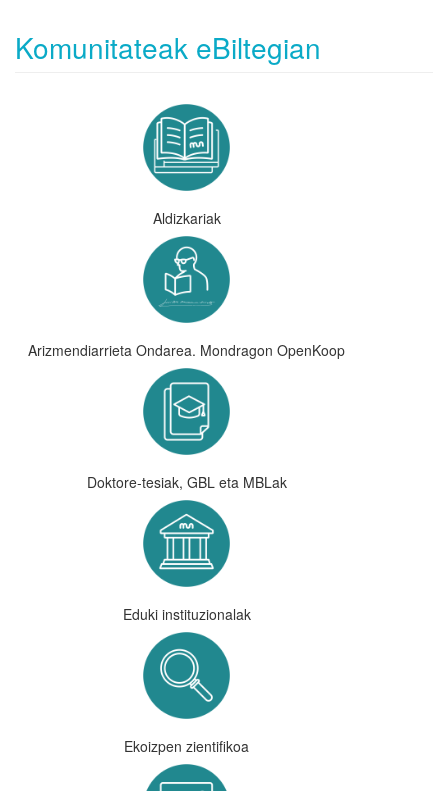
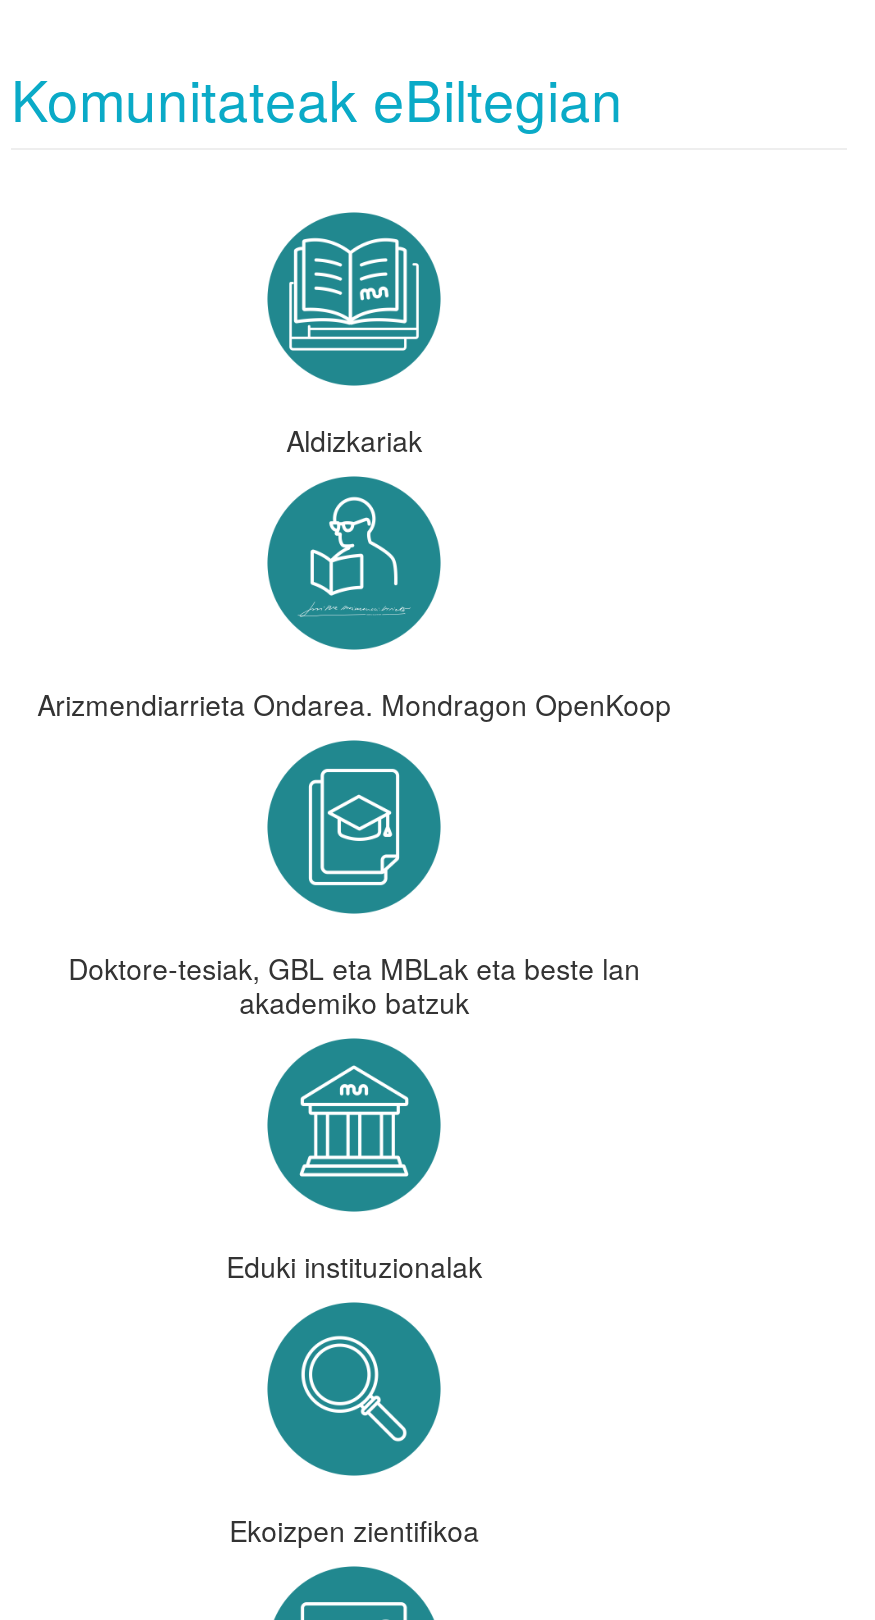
[87,472,287,492] Doktore-tesiak, GBL eta MBLak -> [68,947,640,1021] Doktore-tesiak, GBL eta MBLak eta beste lan | akademiko batzuk

